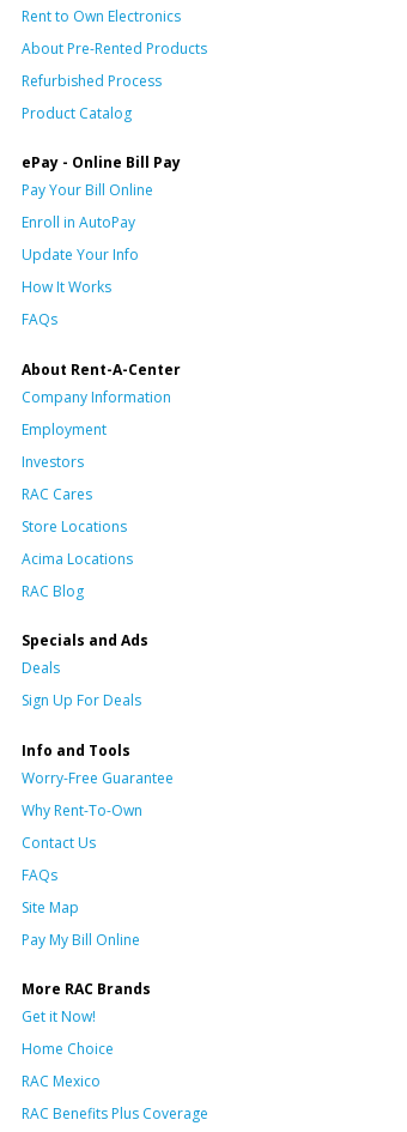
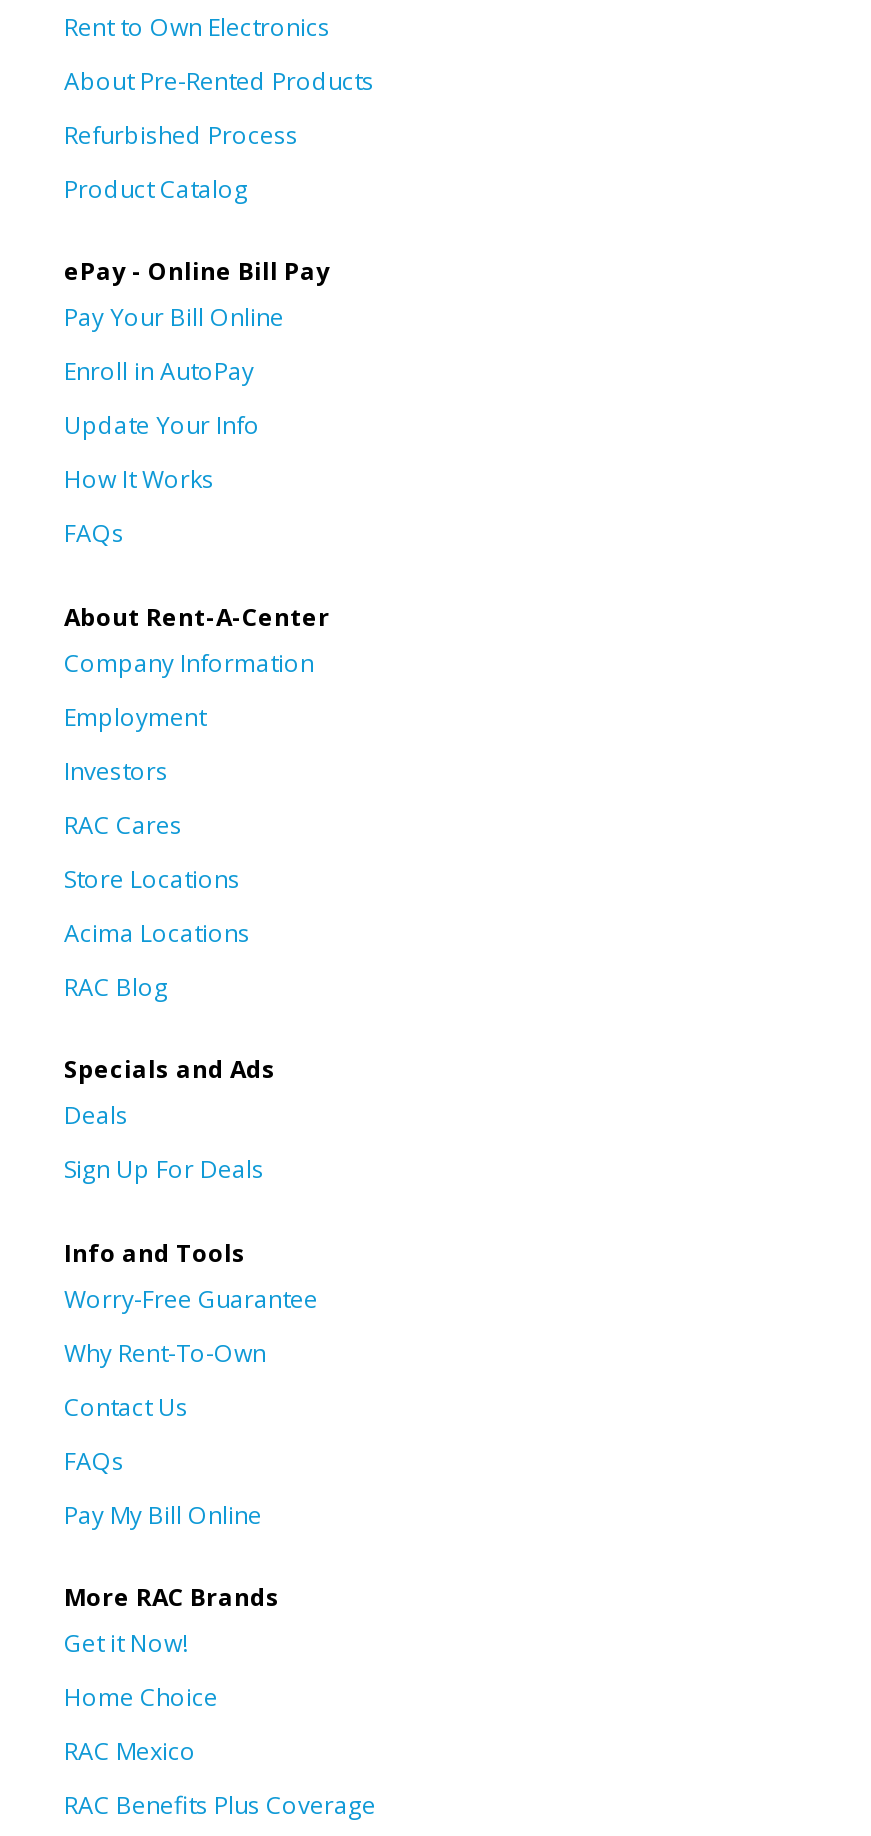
[22,898,79,918] Site Map -> none

